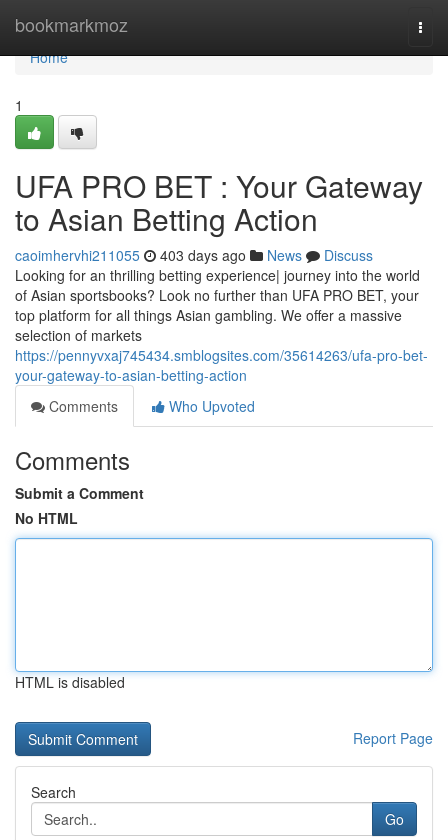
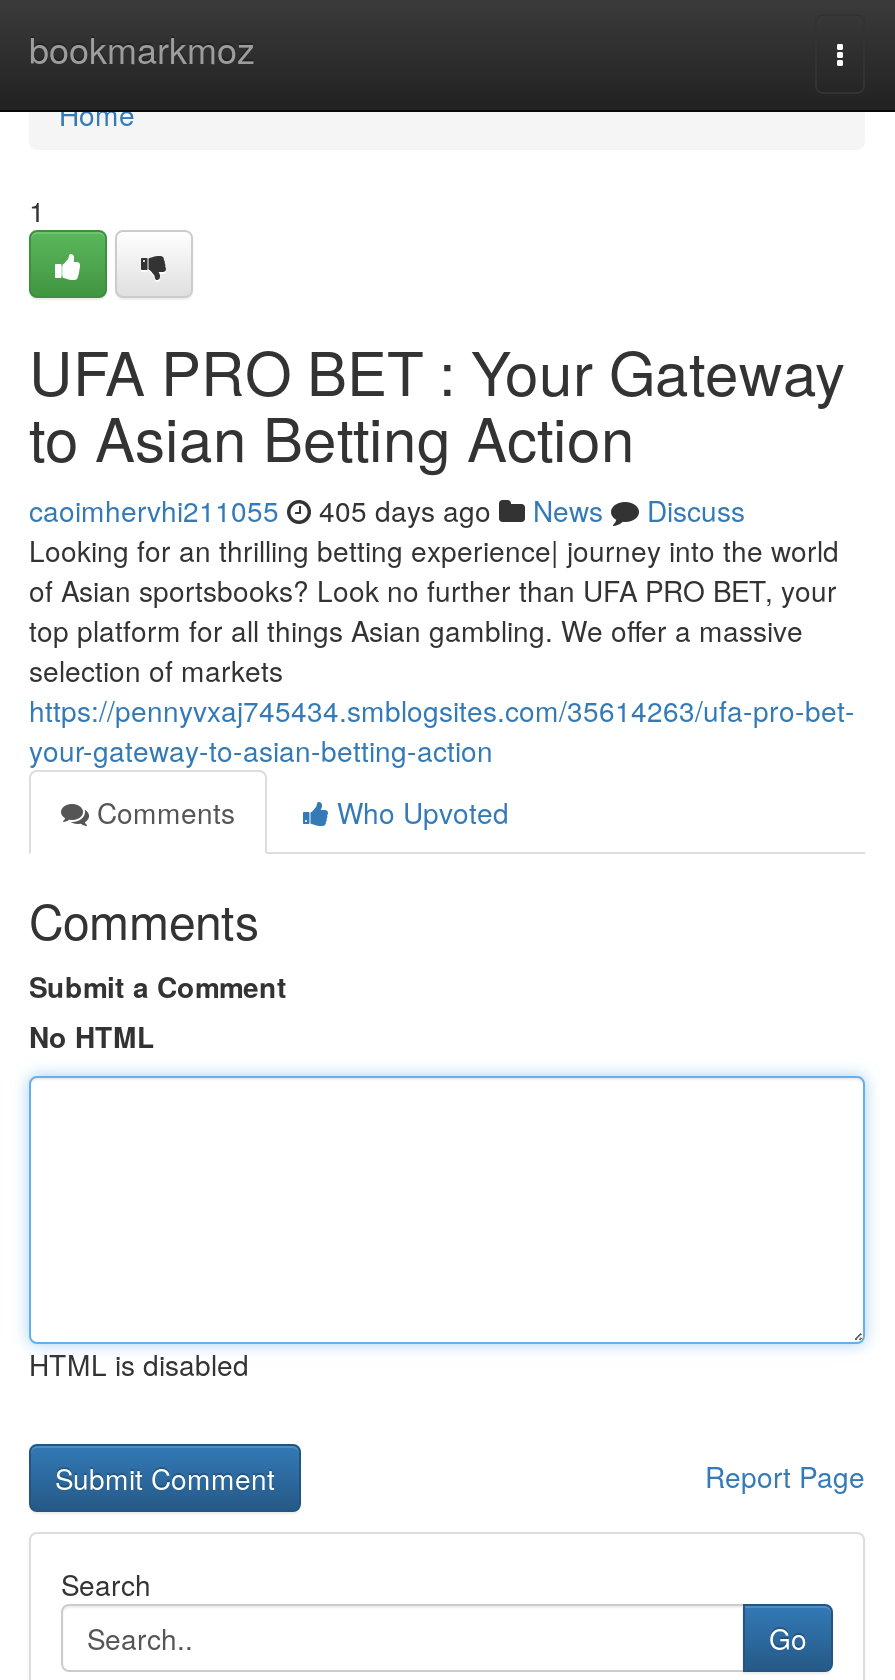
[15,245,373,265] caoimhervhi211055 403 days ago News Discuss -> [29,490,745,530] caoimhervhi211055 405 days ago News Discuss

